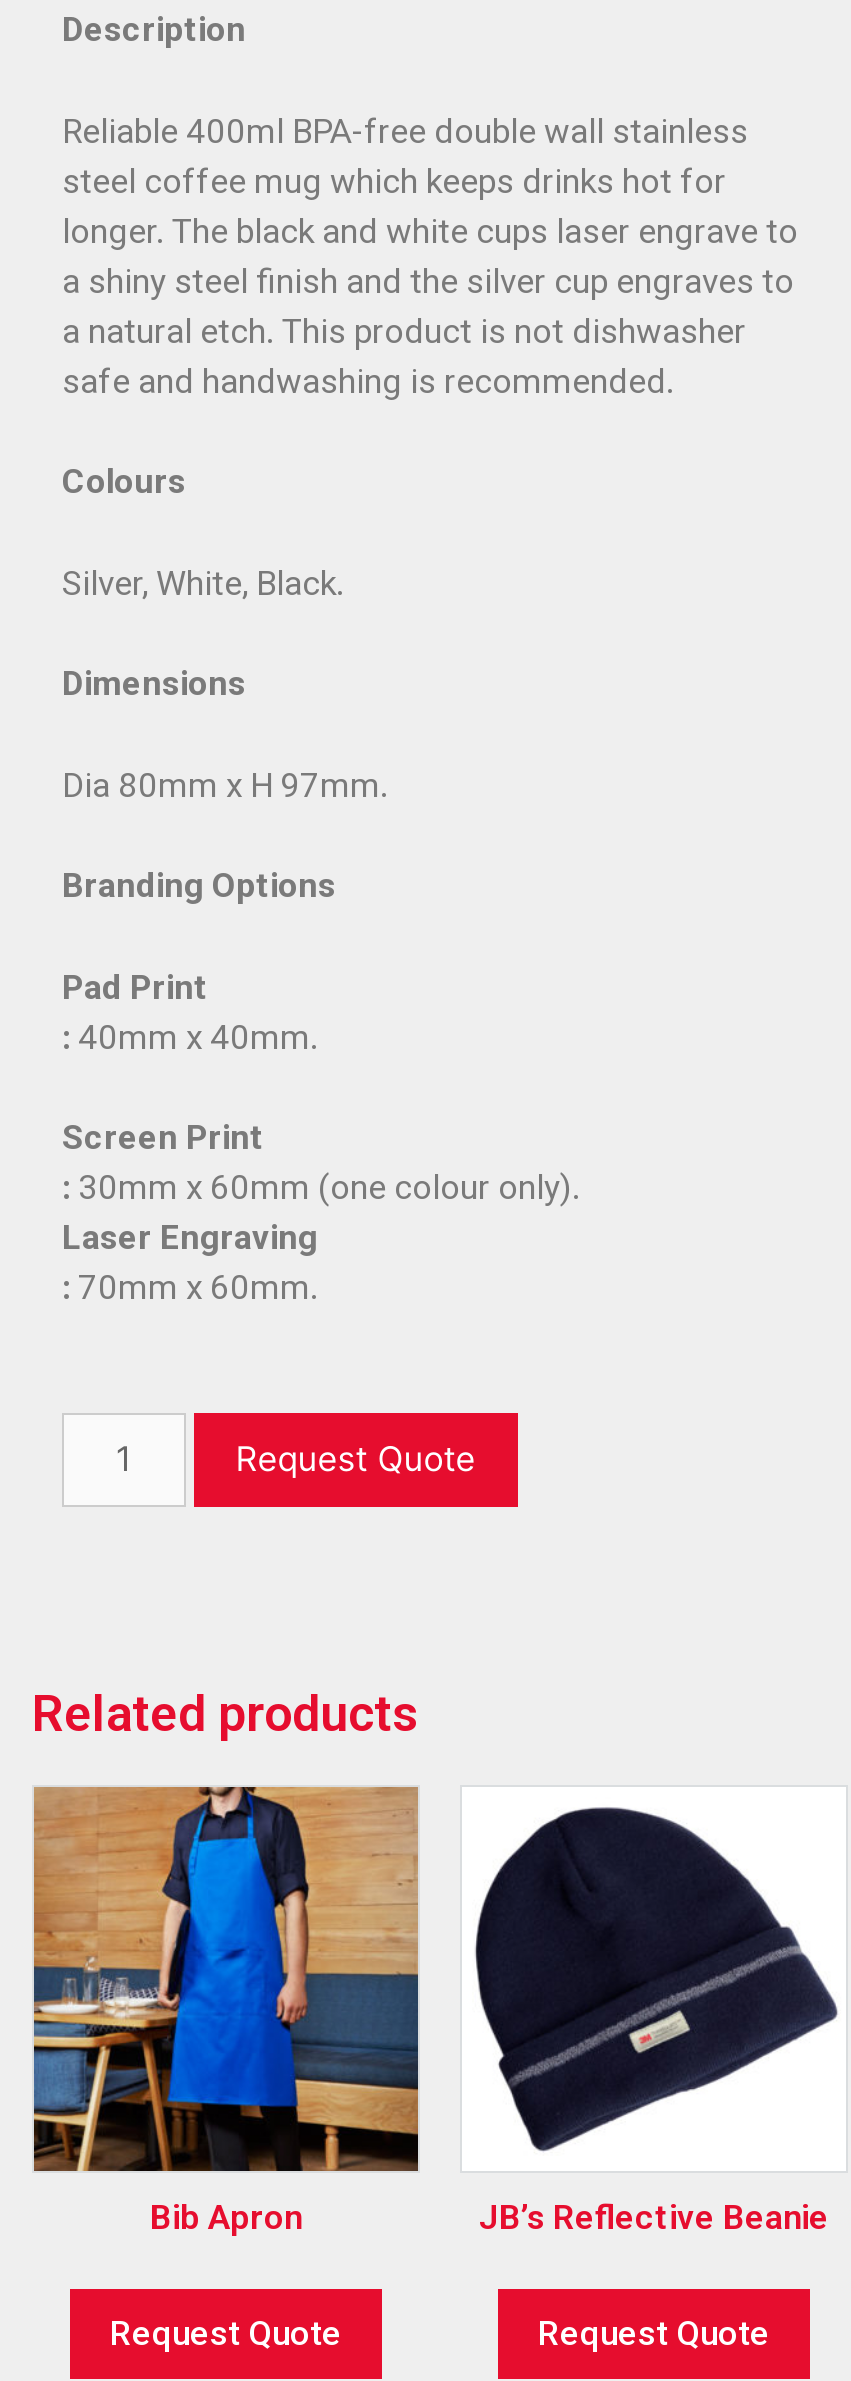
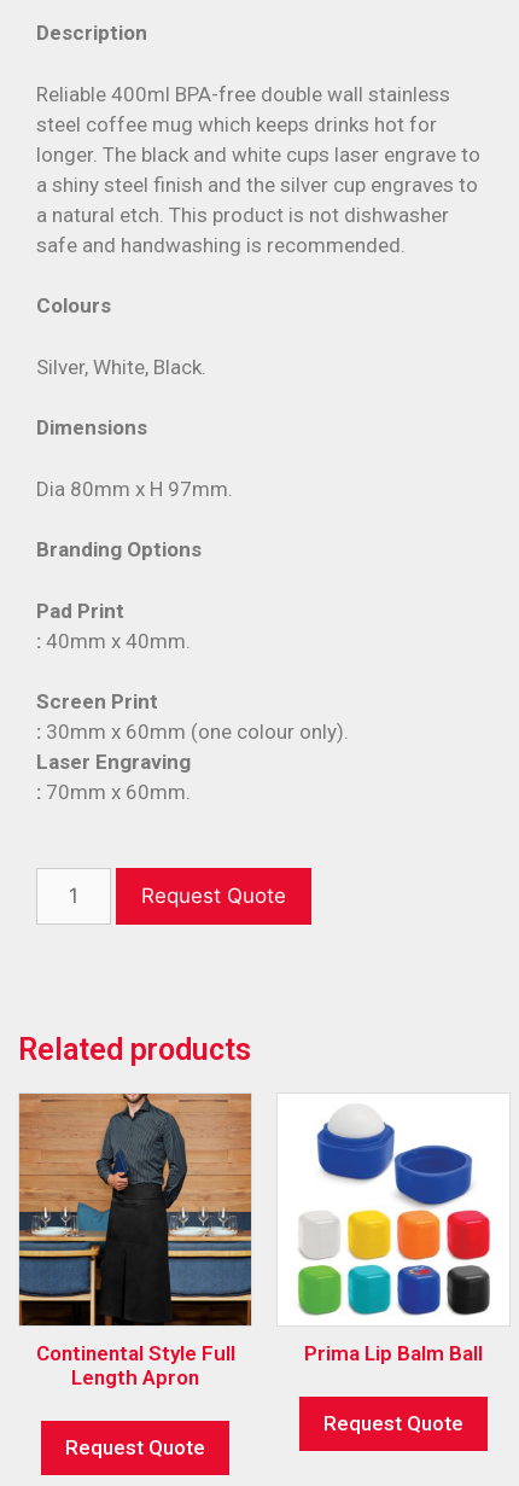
[32,1785,420,2237] [image] | Bib Apron -> [18,1092,252,1390] [image] | Continental Style Full | Length Apron
[474,1807,840,2237] [image] | JB’s Reflective Beanie -> [286,1107,505,1366] [image] | Prima Lip Balm Ball

